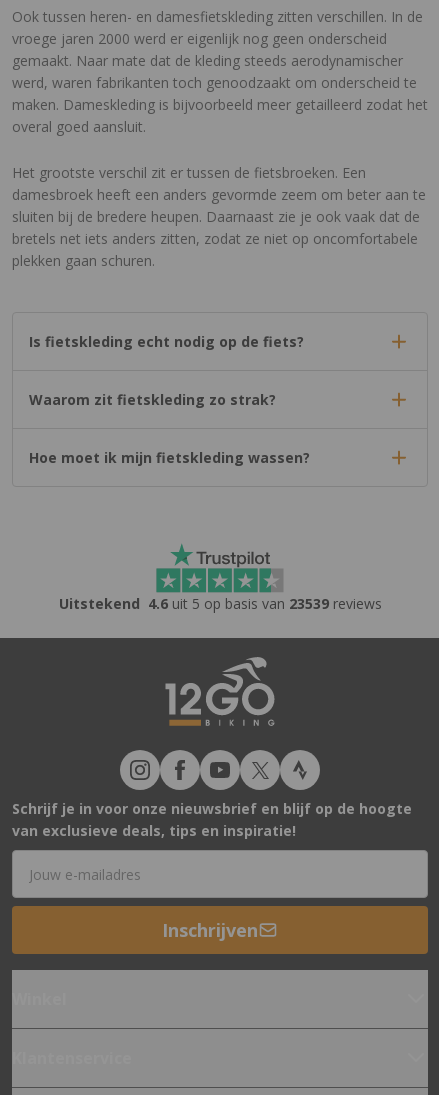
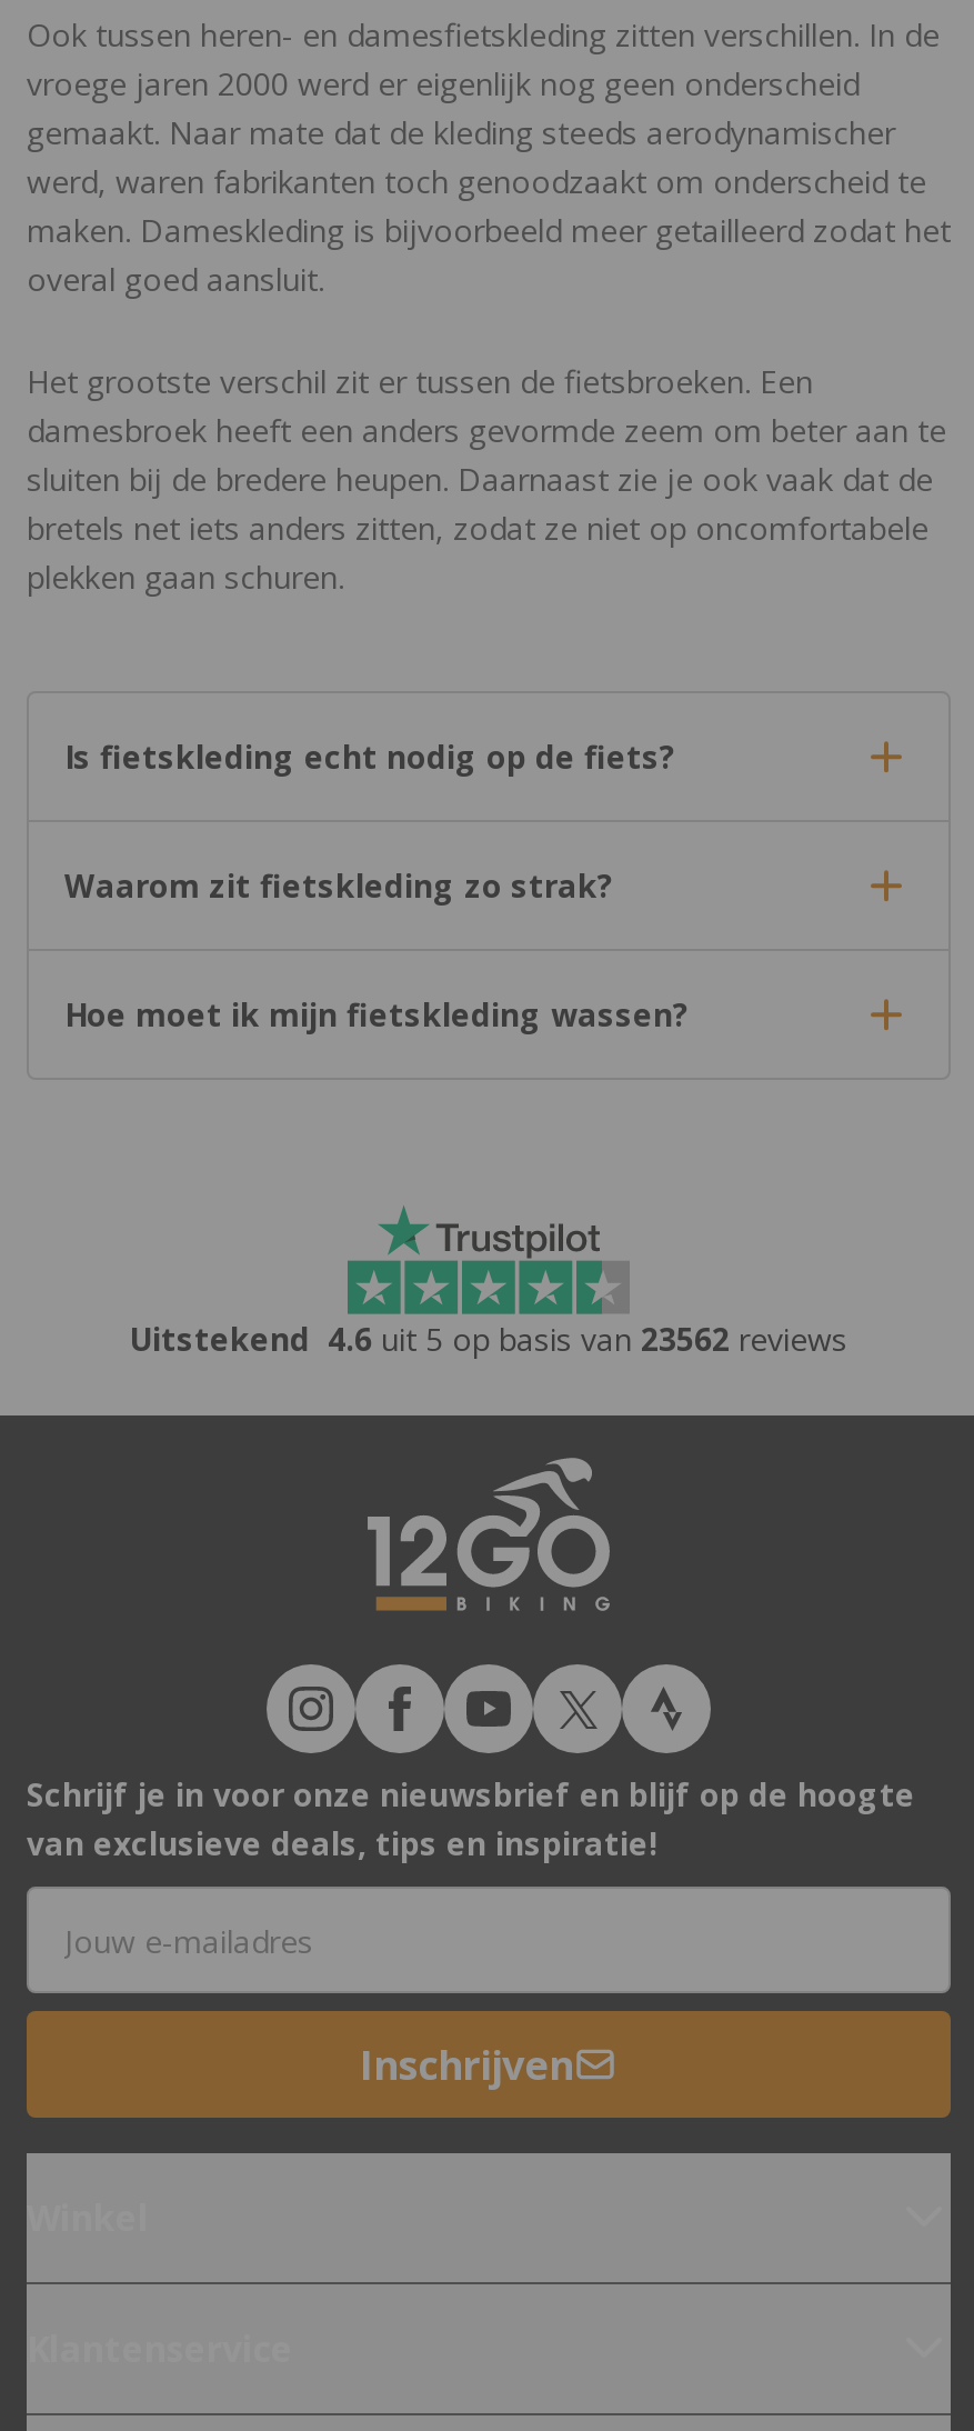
[58,594,381,613] Uitstekend 4.6 uit 5 op basis van 23539 reviews -> [130,1318,847,1360] Uitstekend 4.6 uit 5 op basis van 23562 reviews

